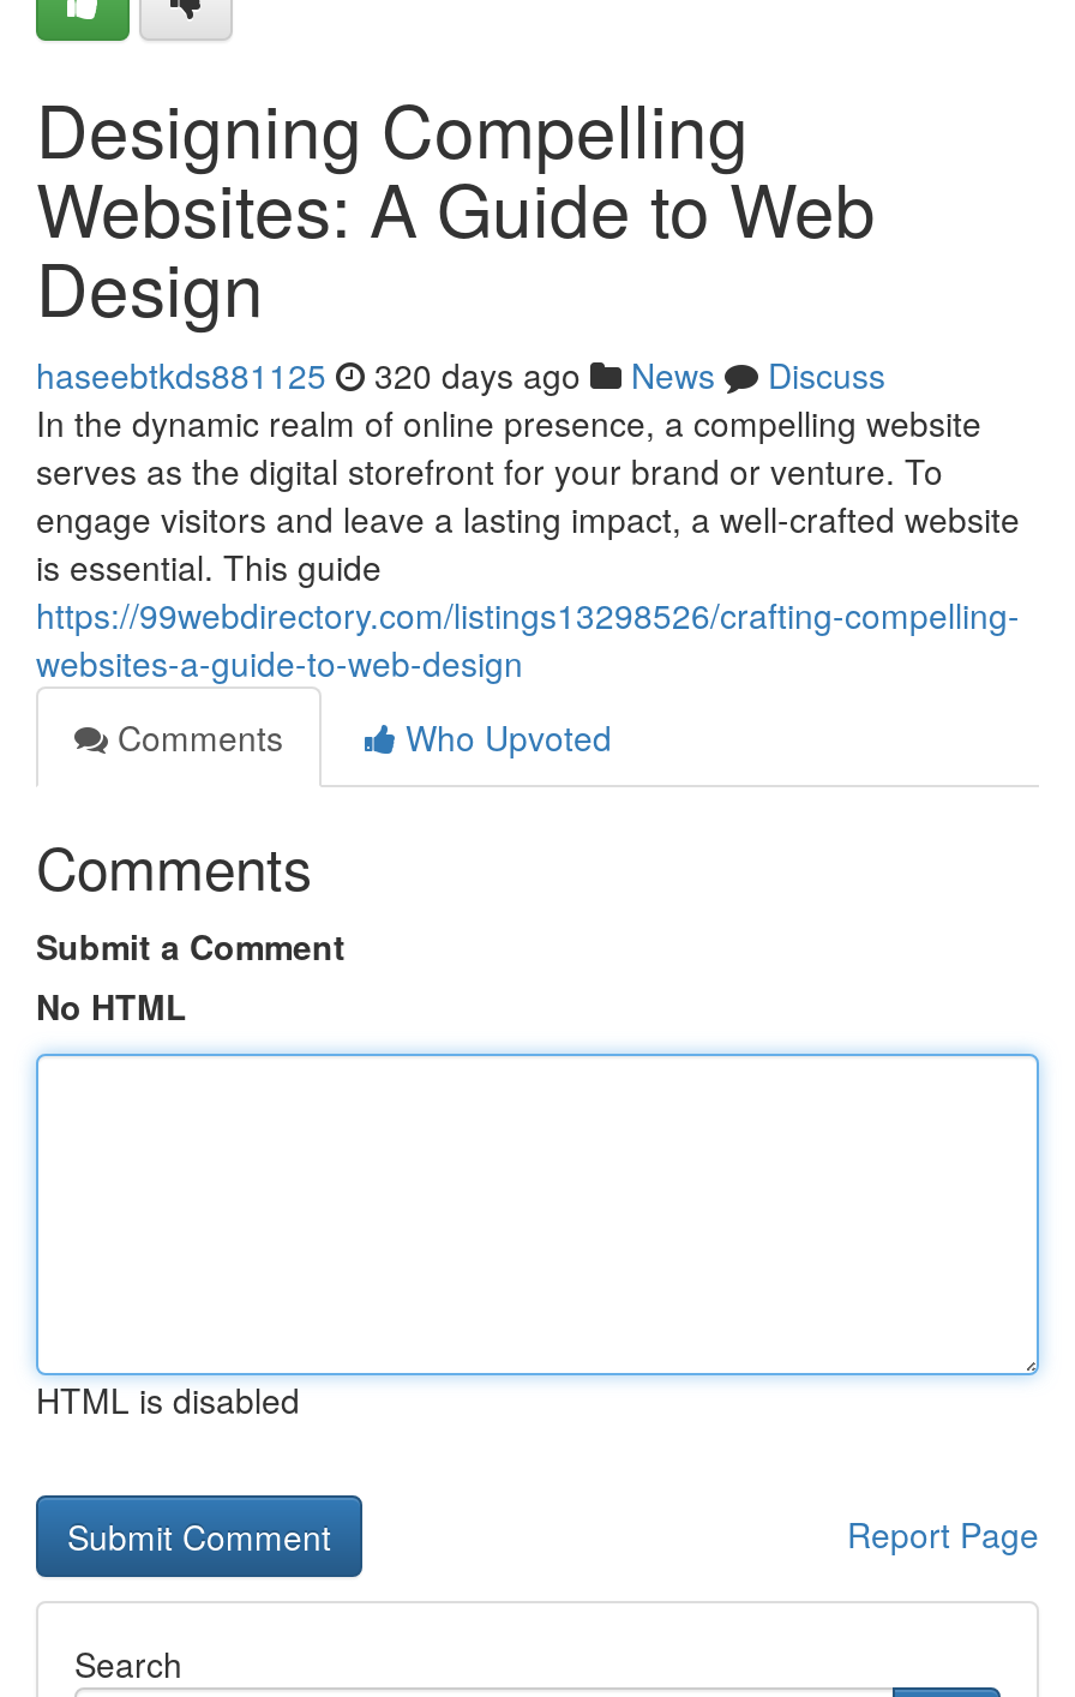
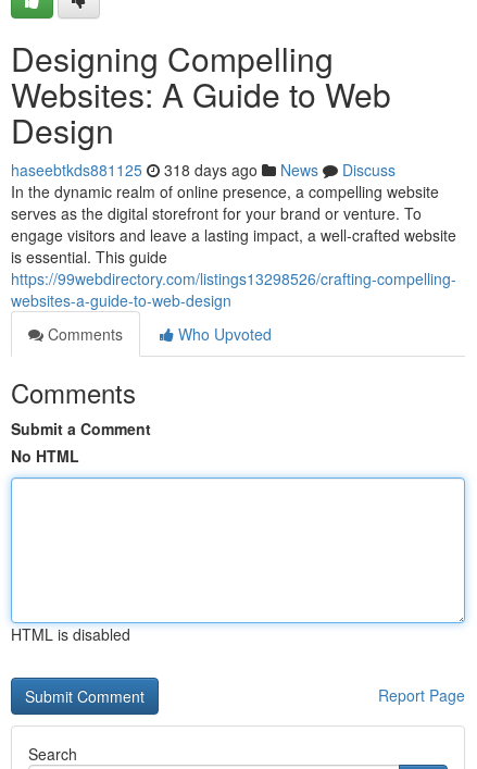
[36,350,885,398] haseebtkds881125 320 days ago News Discuss -> [11,159,396,181] haseebtkds881125 318 days ago News Discuss

